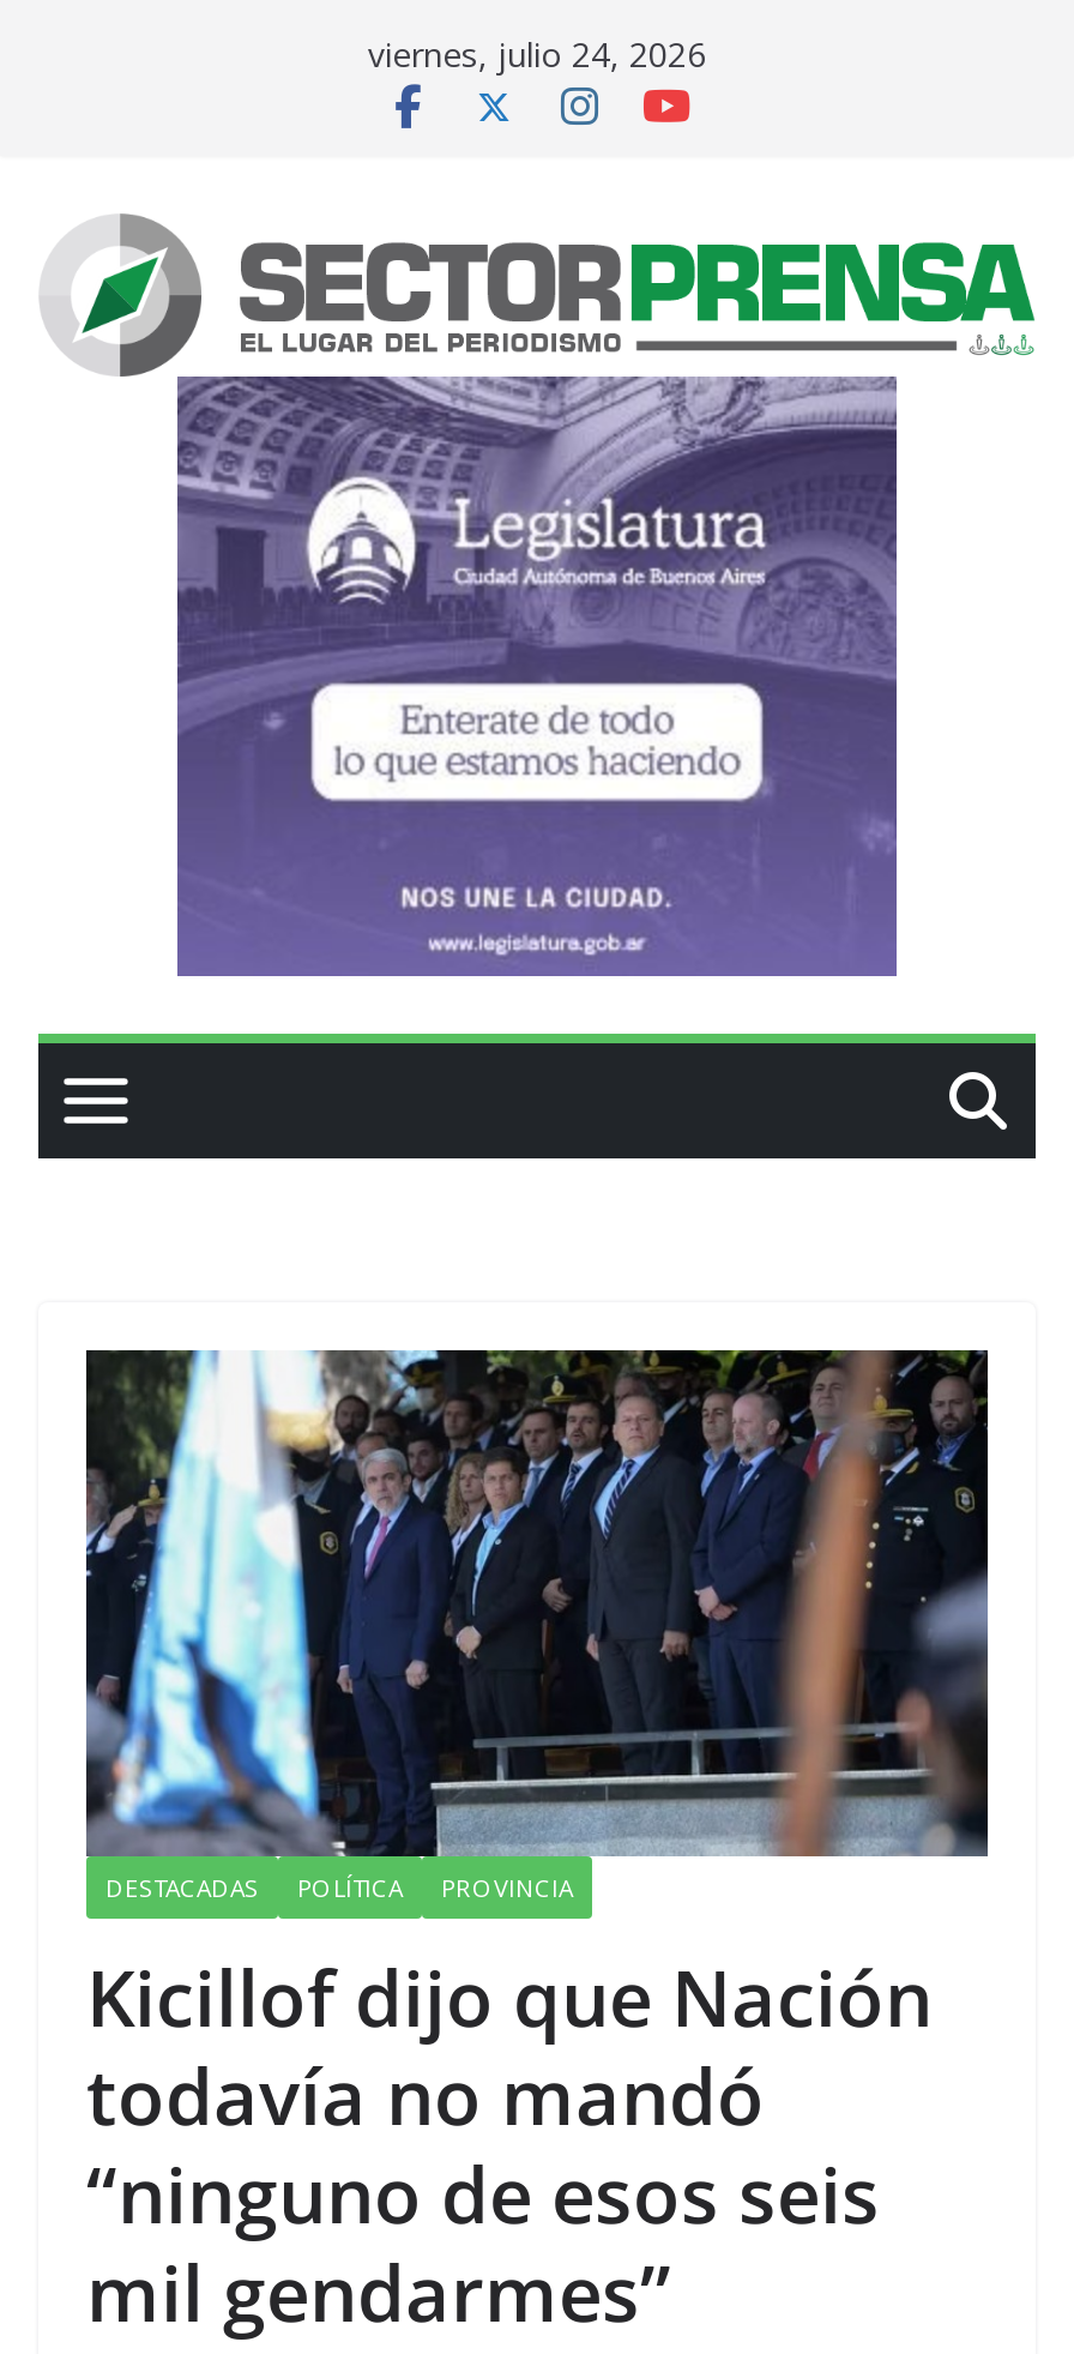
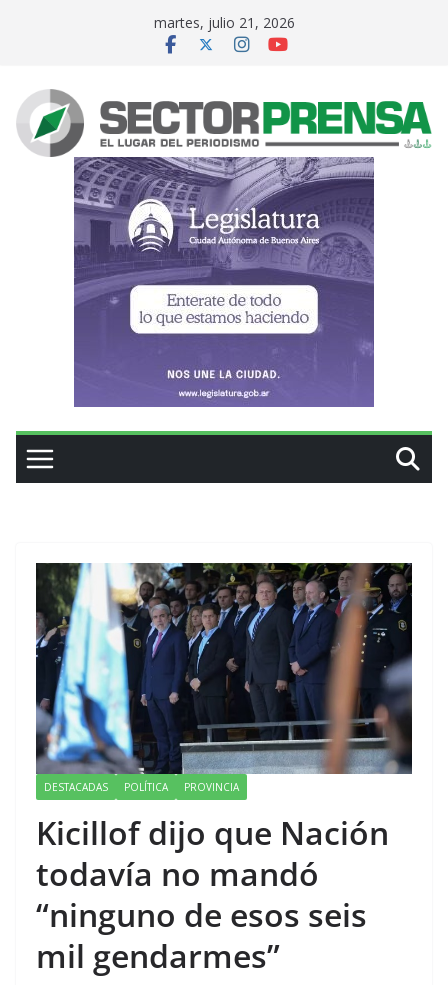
[368,31,706,77] viernes, julio 24, 2026 -> [153,13,294,32] martes, julio 21, 2026

